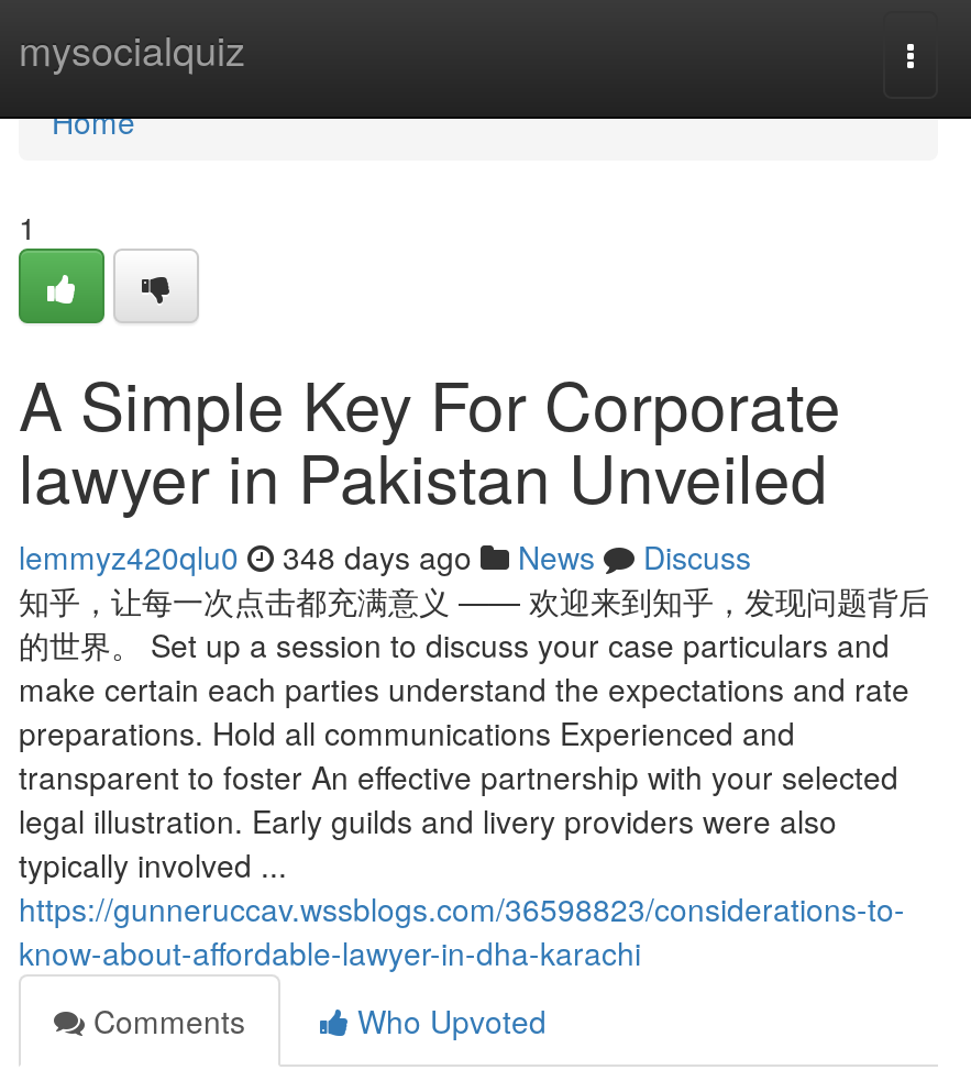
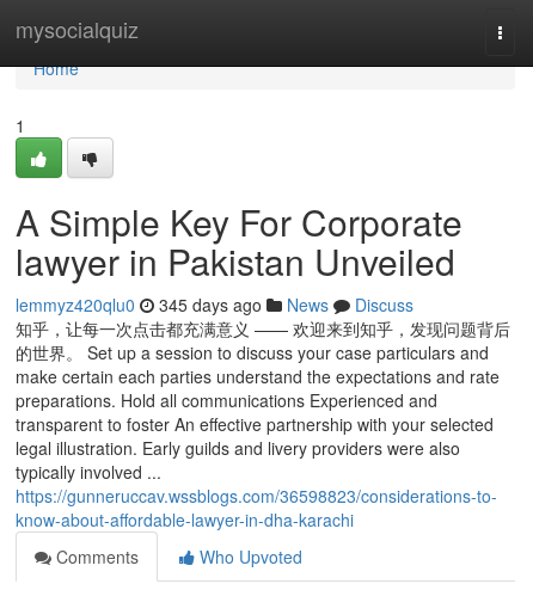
[19,534,751,578] lemmyz420qlu0 348 days ago News Discuss -> [16,293,413,316] lemmyz420qlu0 345 days ago News Discuss

